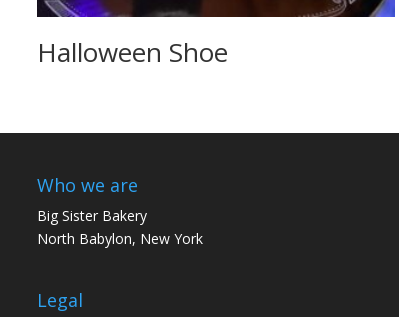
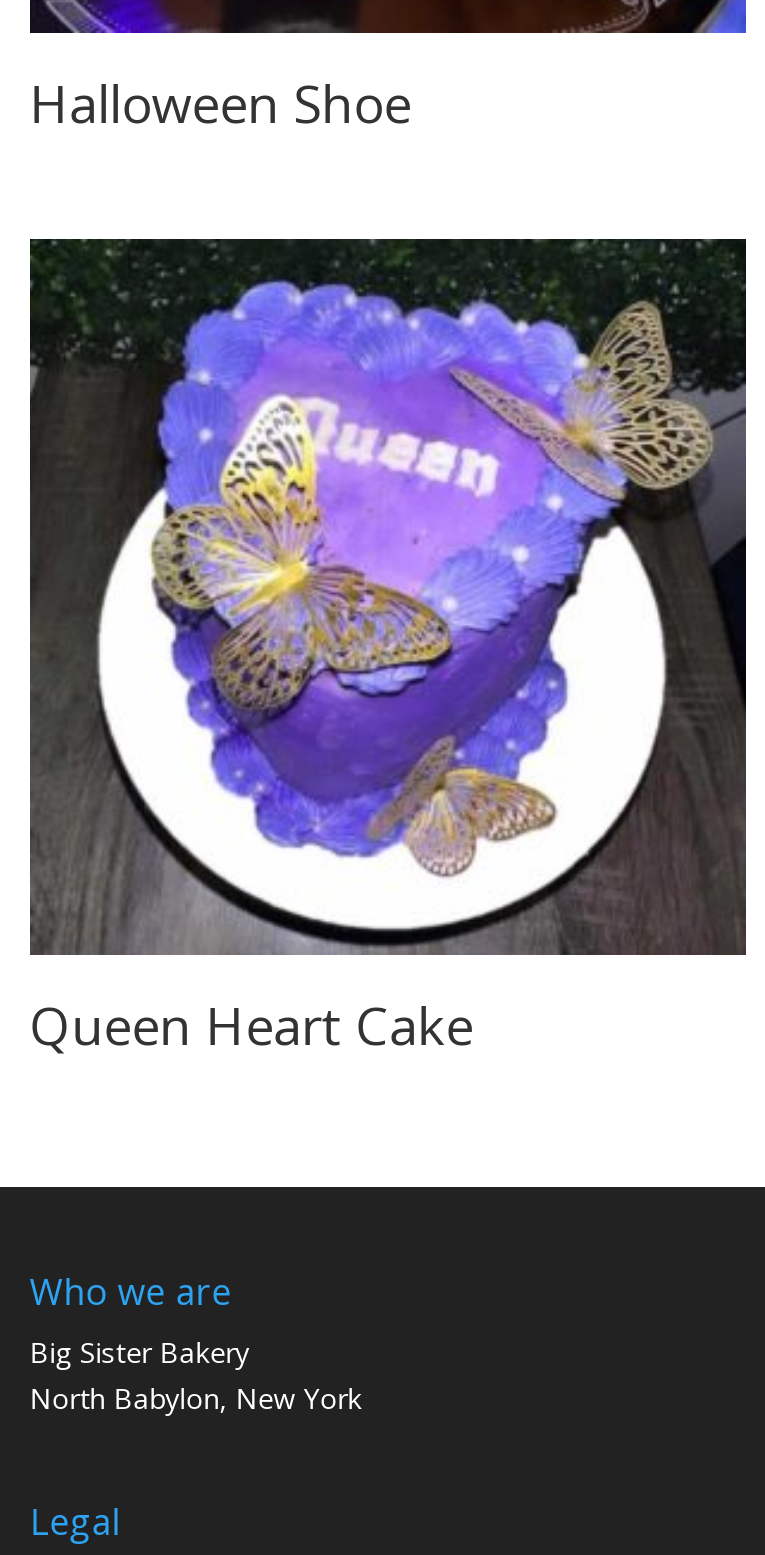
none -> [30,236,748,1061] [image] | Queen Heart Cake

